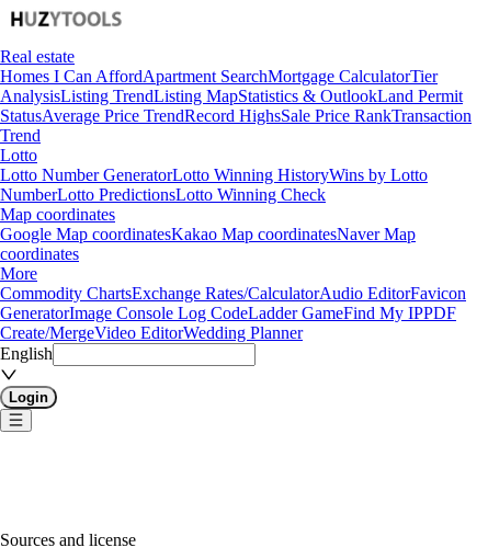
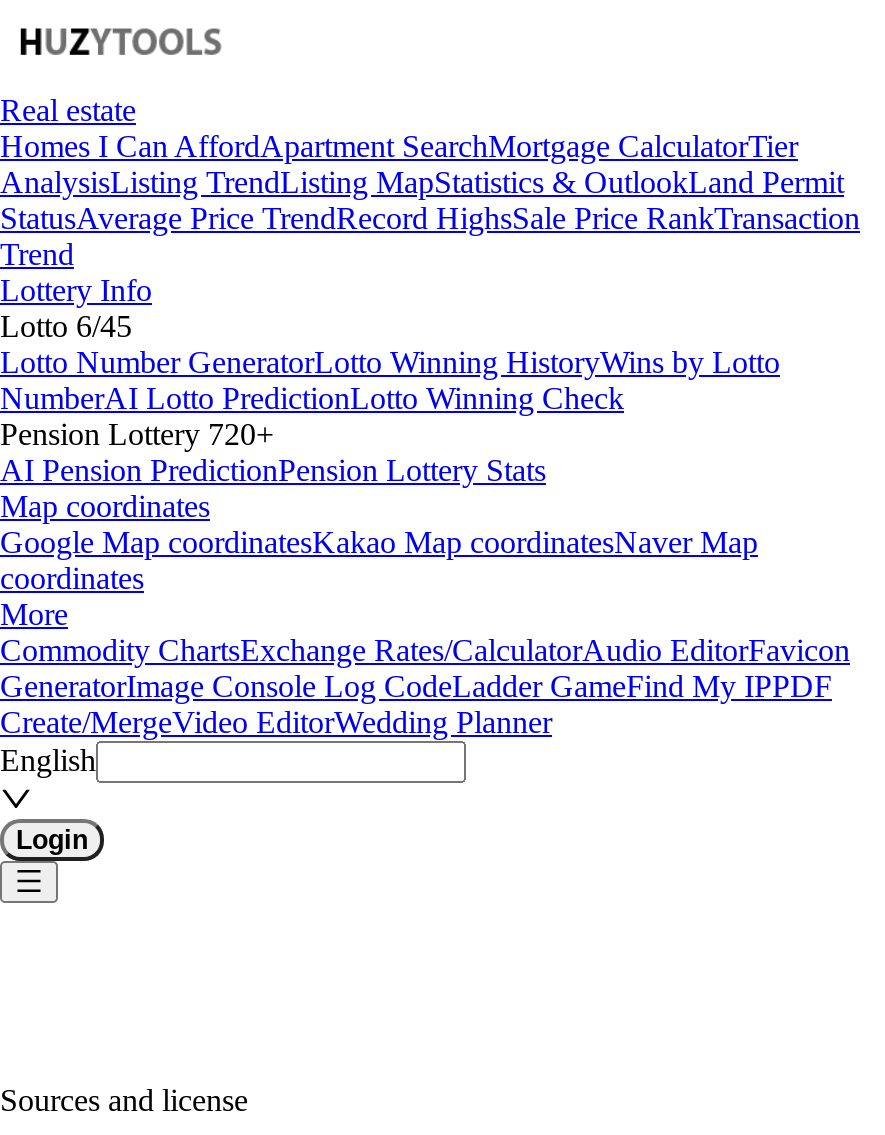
[0,146,37,164] Lotto -> [0,273,152,343] Lottery Info | Lotto 6/45
[0,185,326,204] NumberLotto PredictionsLotto Winning Check -> [0,381,624,487] NumberAI Lotto PredictionLotto Winning Check | Pension Lottery 720+ | AI Pension PredictionPension Lottery Stats

